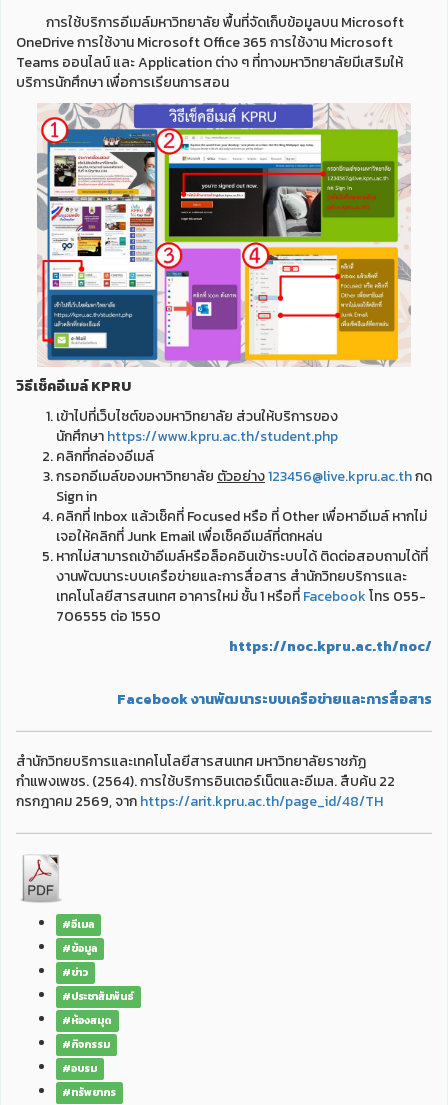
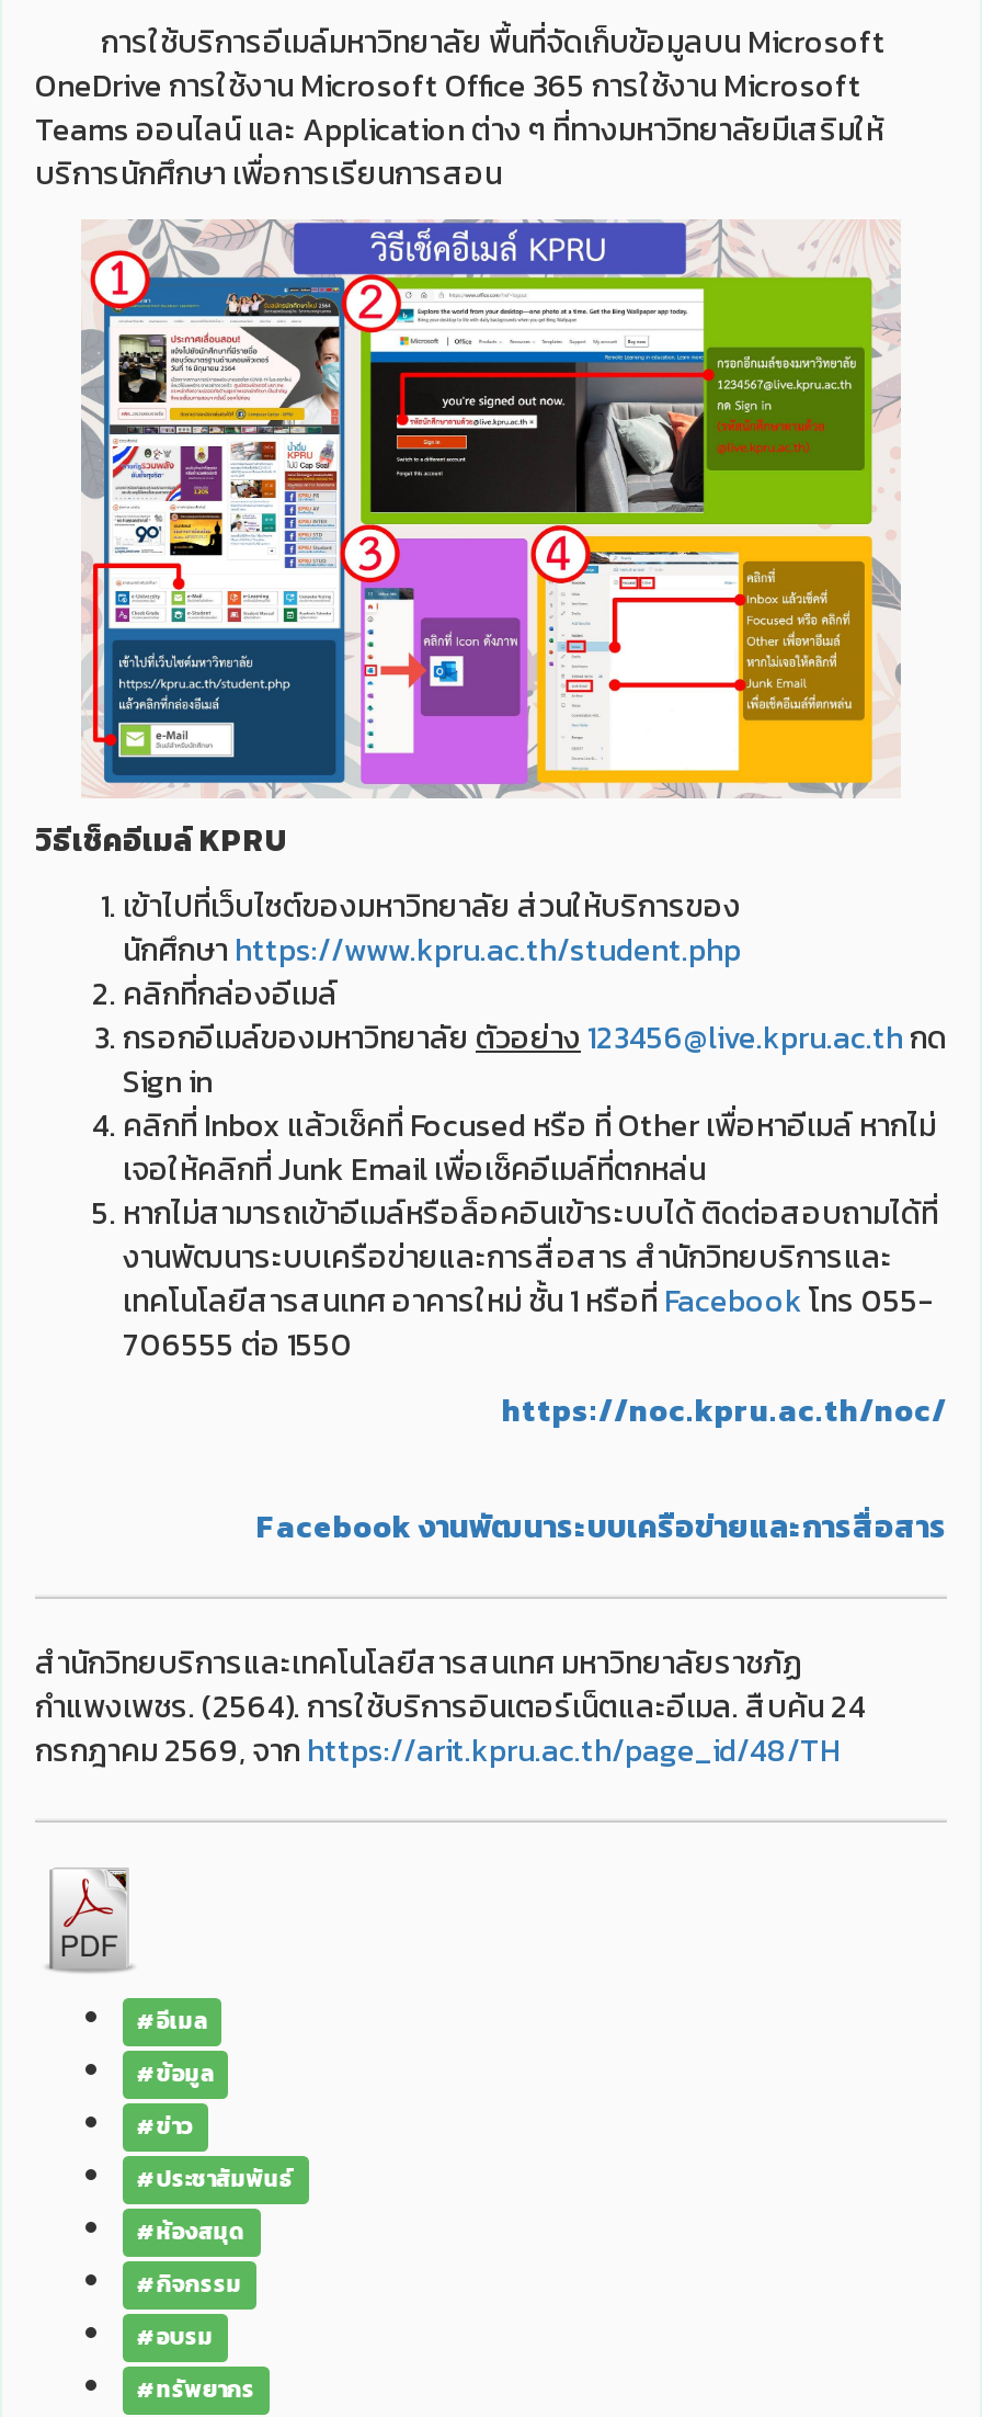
[16,771,395,792] กำแพงเพชร. (2564). การใช้บริการอินเตอร์เน็ตและอีเมล. สืบค้น 22 -> [35,1685,866,1731] กำแพงเพชร. (2564). การใช้บริการอินเตอร์เน็ตและอีเมล. สืบค้น 24

